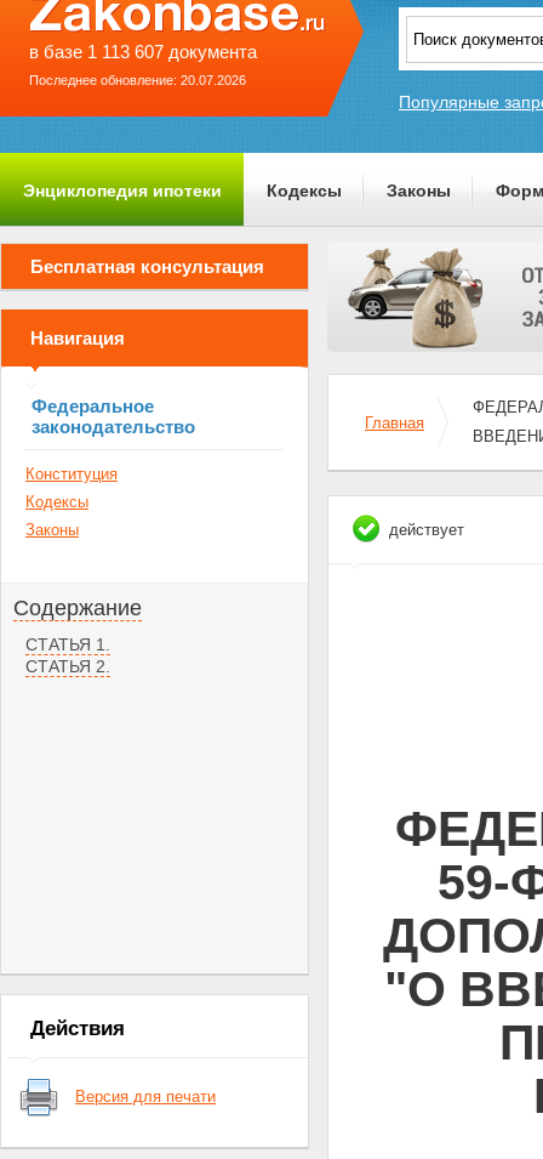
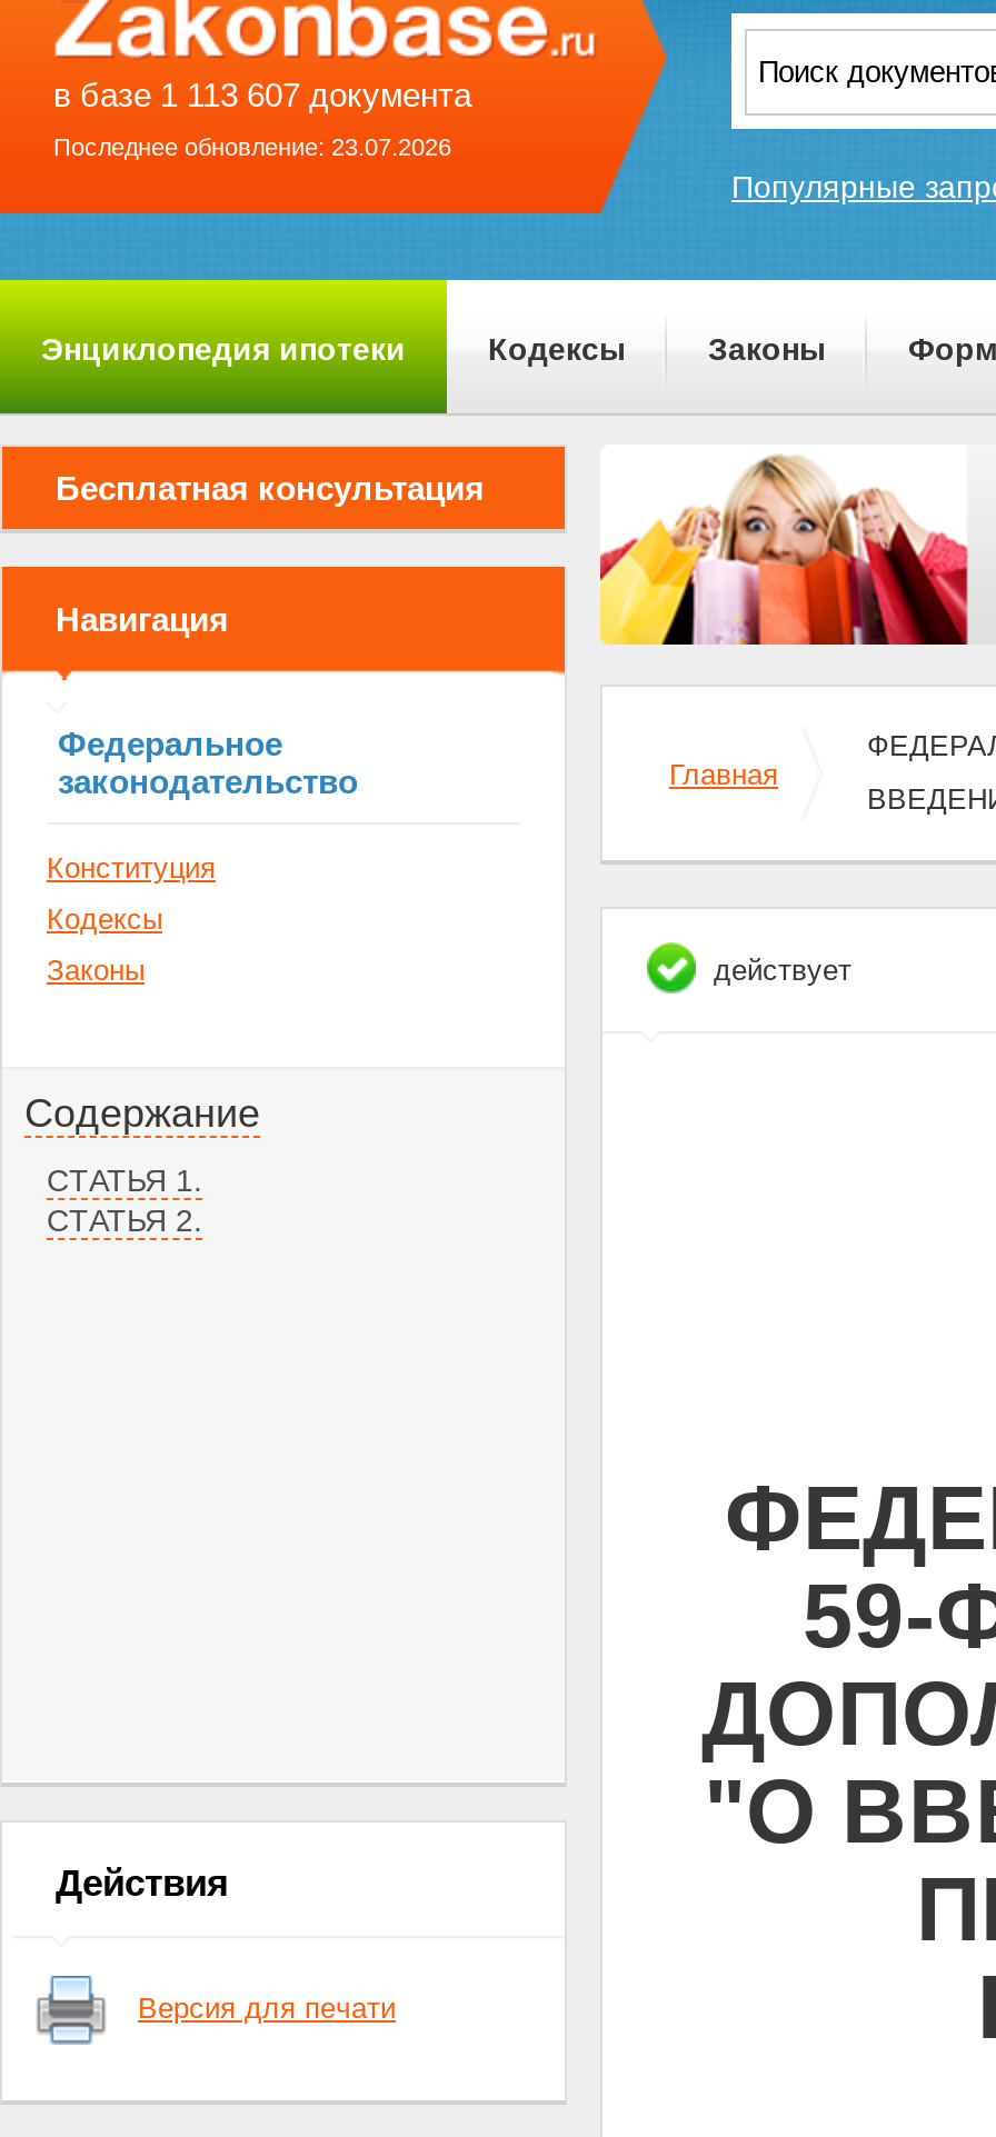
[29,73,246,87] Последнее обновление: 20.07.2026 -> [53,133,451,160] Последнее обновление: 23.07.2026
[327,248,539,352] [image] -> [598,453,989,647] [image]

